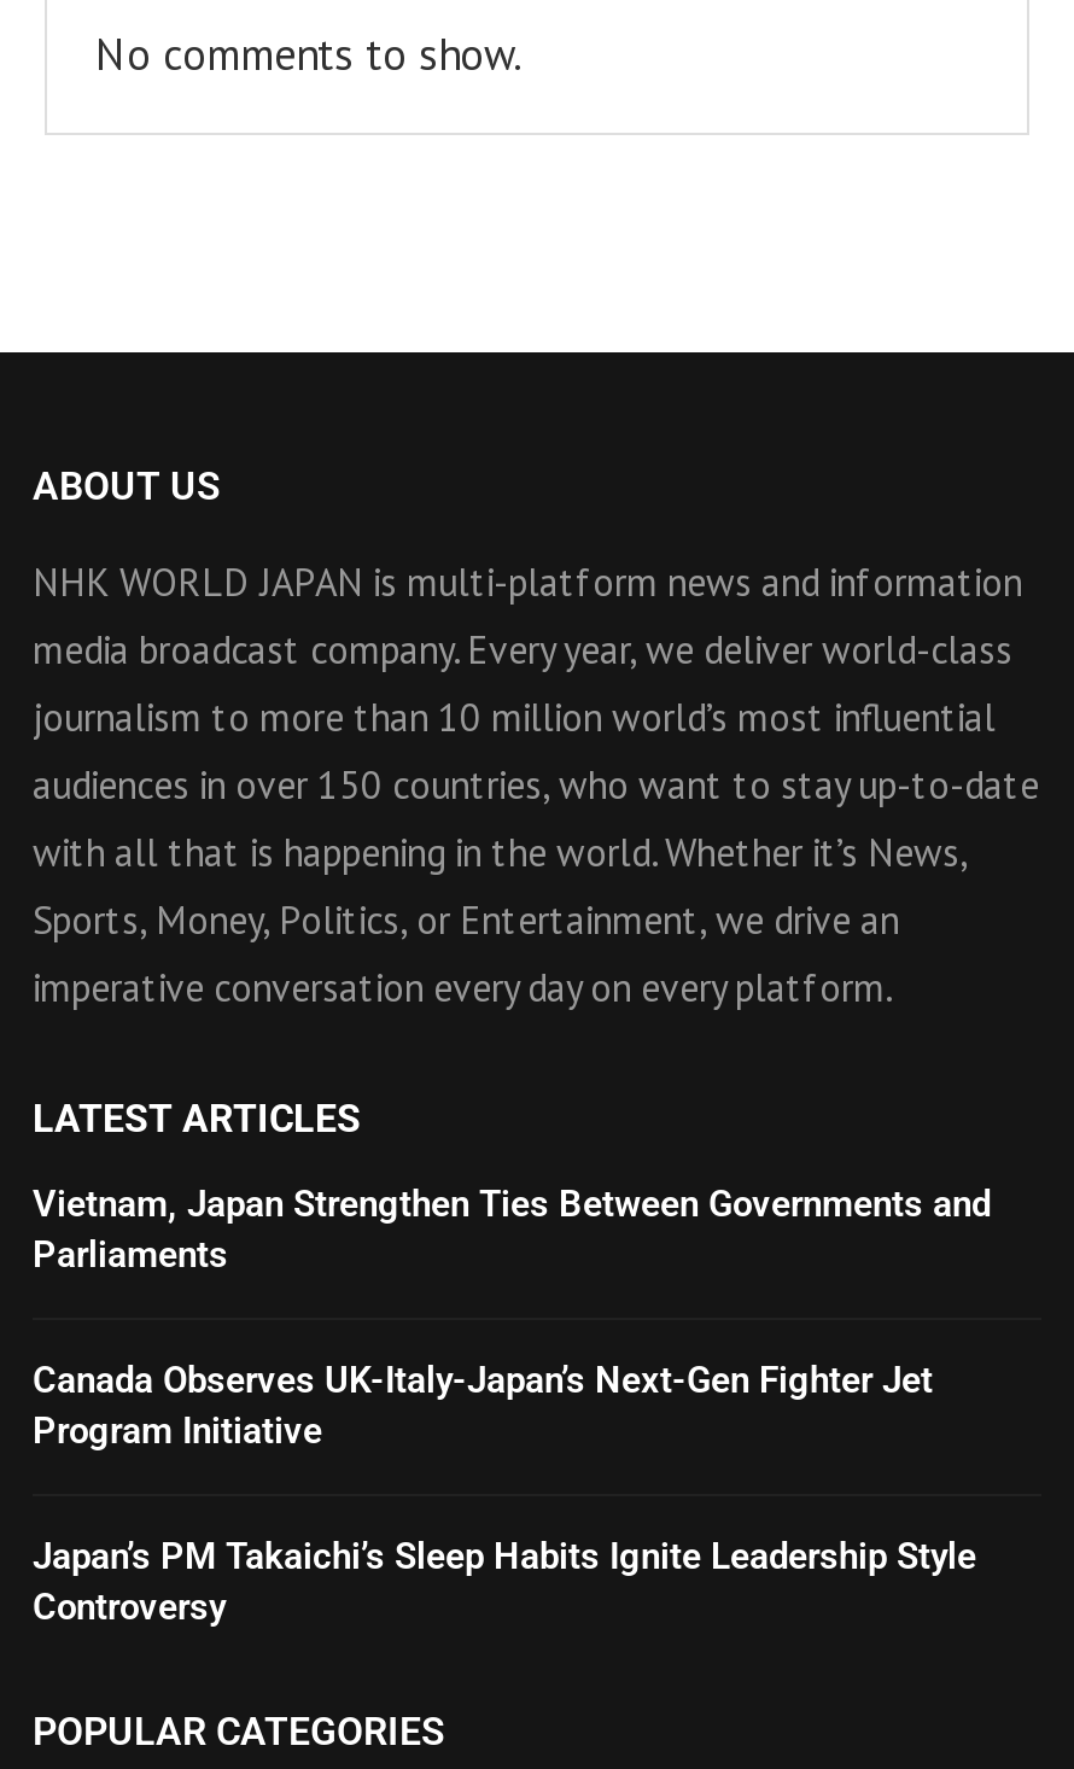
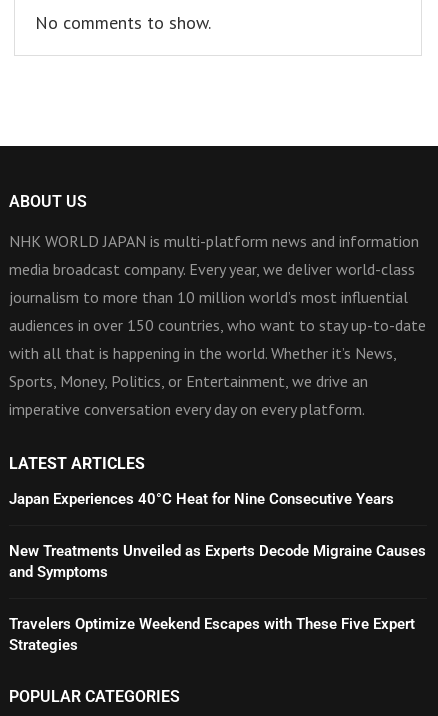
[33,1183,991,1277] Vietnam, Japan Strengthen Ties Between Governments and | Parliaments -> [9,490,394,508] Japan Experiences 40°C Heat for Nine Consecutive Years
[33,1359,933,1453] Canada Observes UK-Italy-Japan’s Next-Gen Fighter Jet | Program Initiative -> [9,542,426,581] New Treatments Unveiled as Experts Decode Migraine Causes | and Symptoms
[33,1535,976,1629] Japan’s PM Takaichi’s Sleep Habits Ignite Leadership Style | Controversy -> [9,615,415,654] Travelers Optimize Weekend Escapes with These Five Expert | Strategies

